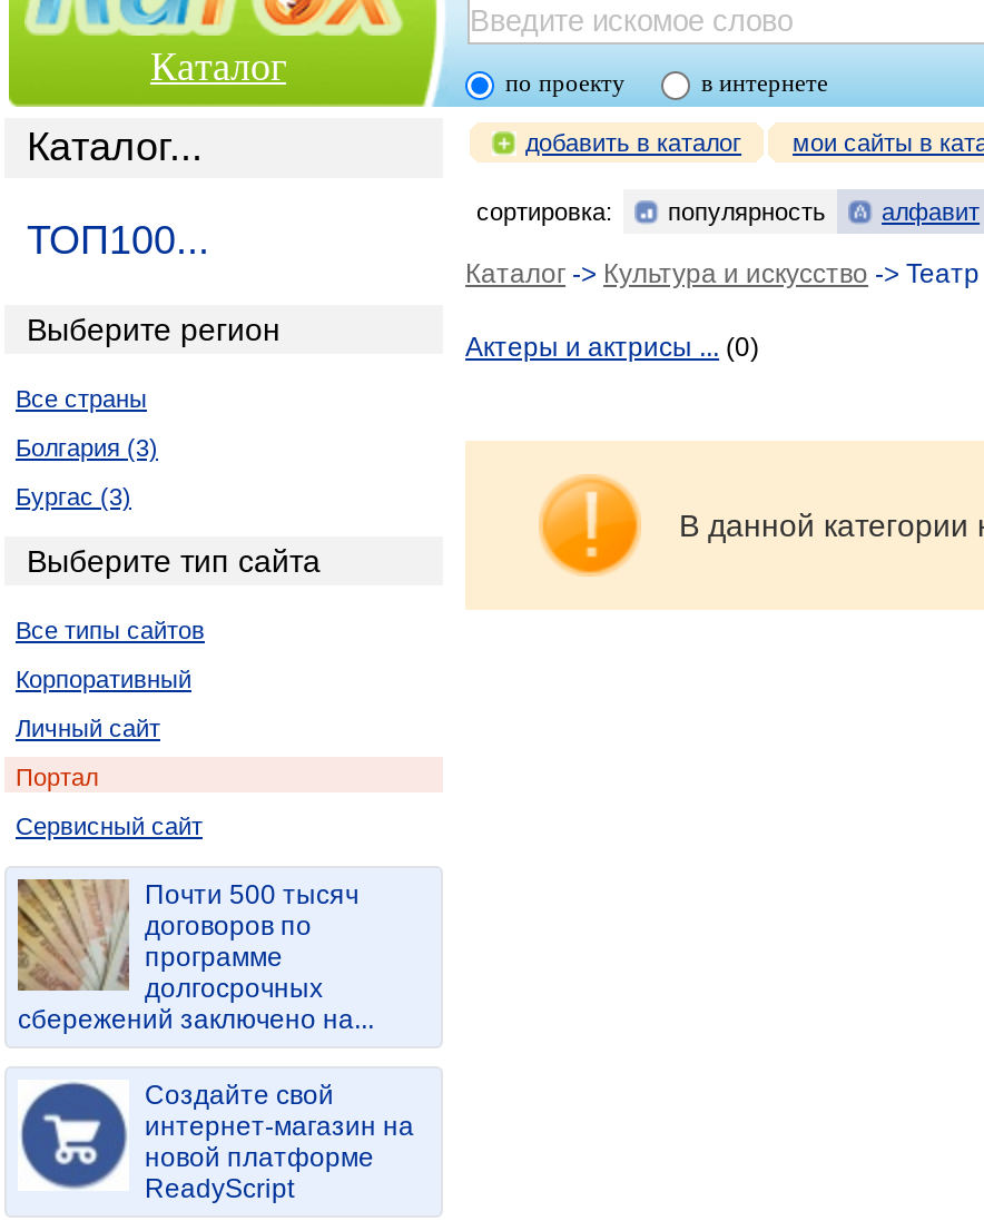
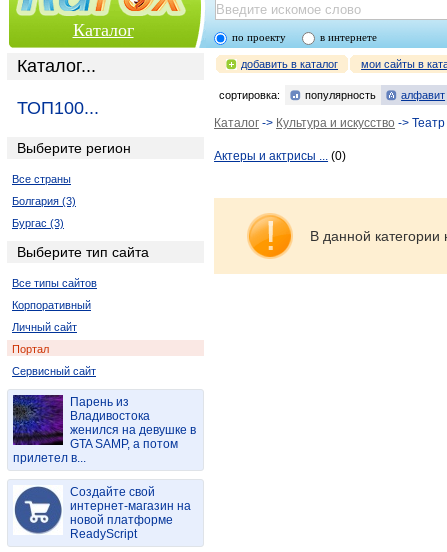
[16,877,374,1035] [image] | Почти 500 тысяч | договоров по | программе | долгосрочных | сбережений заключено на... -> [12,394,196,465] [image] | Парень из | Владивостока | женился на девушке в | GTA SAMP, а потом | прилетел в...

